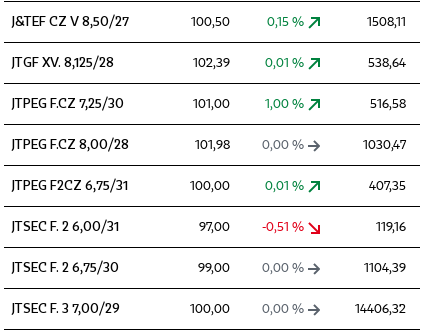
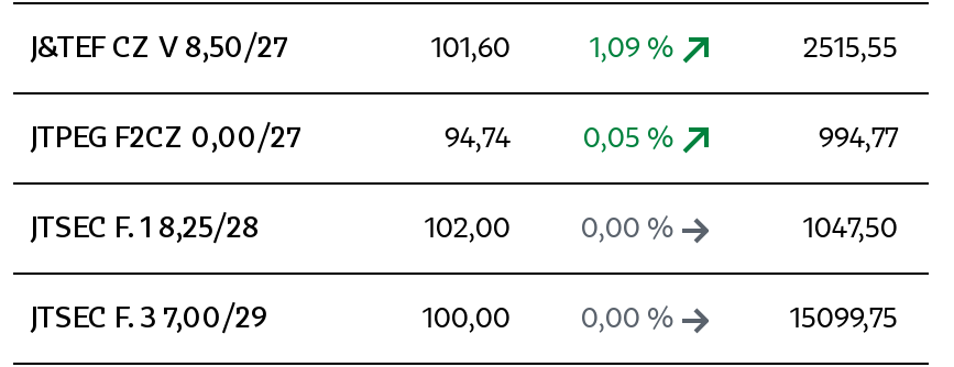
[12,16,406,152] 100,50 | 0,15 % | 1508,11 | JTGF XV. 8,125/28 | 102,39 | 0,01 % | 538,64 | JTPEG F.CZ 7,25/30 | 101,00 | 1,00 % | 516,58 | JTPEG F.CZ 8,00/28 | 101,98 -> [31,35,898,244] 101,60 | 1,09 % | 2515,55 | JTPEG F2CZ 0,00/27 | 94,74 | 0,05 % | 994,77 | JTSEC F. 1 8,25/28 | 102,00
[12,139,406,275] 1030,47 | JTPEG F2CZ 6,75/31 | 100,00 | 0,01 % | 407,35 | JTSEC F. 2 6,00/31 | 97,00 | -0,51 % | 119,16 | JTSEC F. 2 6,75/30 | 99,00 | 0,00 % | 1104,39 -> [803,215,898,244] 1047,50
[355,303,406,316] 14406,32 -> [790,305,898,334] 15099,75

